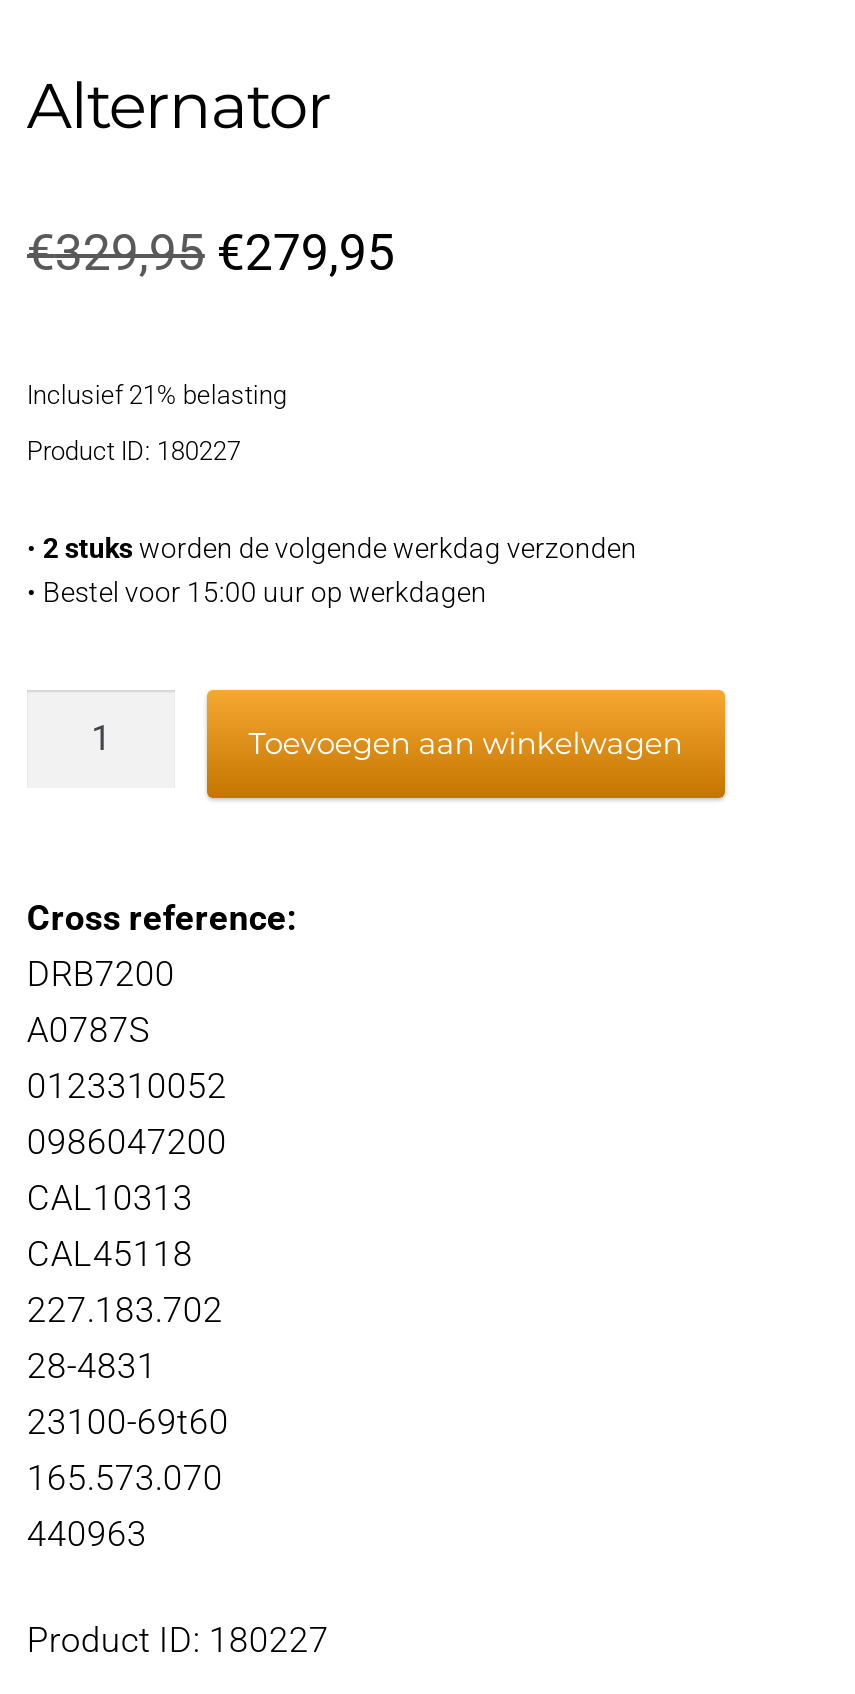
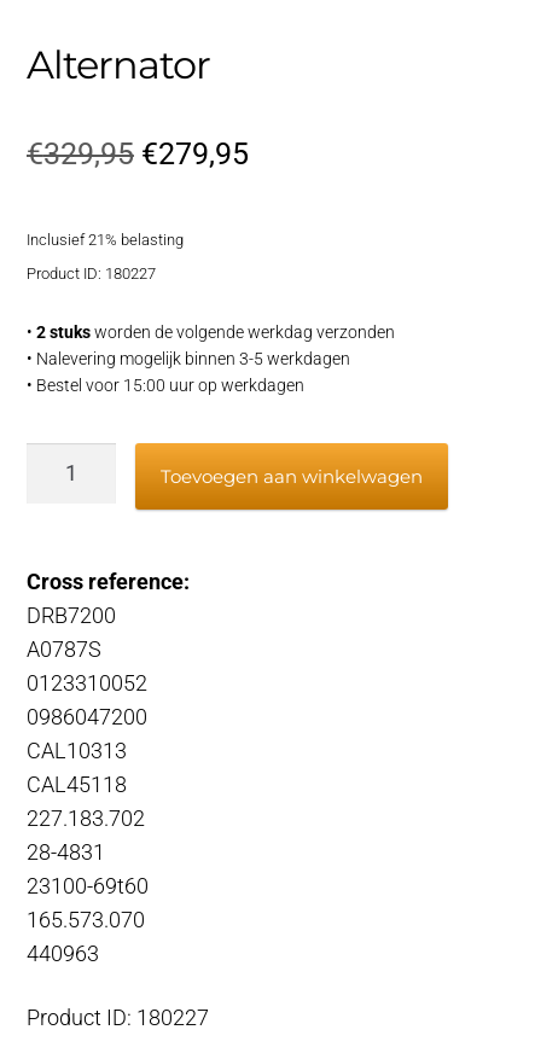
none -> [26,349,350,368] • Nalevering mogelijk binnen 3-5 werkdagen

